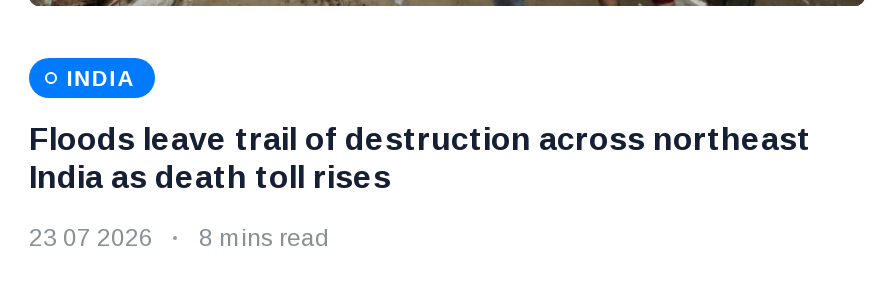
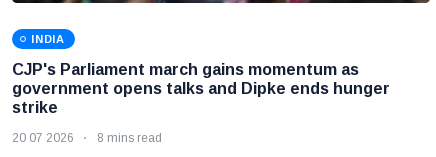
[29,122,811,194] Floods leave trail of destruction across northeast | India as death toll rises -> [12,61,390,116] CJP's Parliament march gains momentum as | government opens talks and Dipke ends hunger | strike
[29,224,329,252] 23 07 2026 8 mins read -> [12,131,162,145] 20 07 2026 8 mins read

